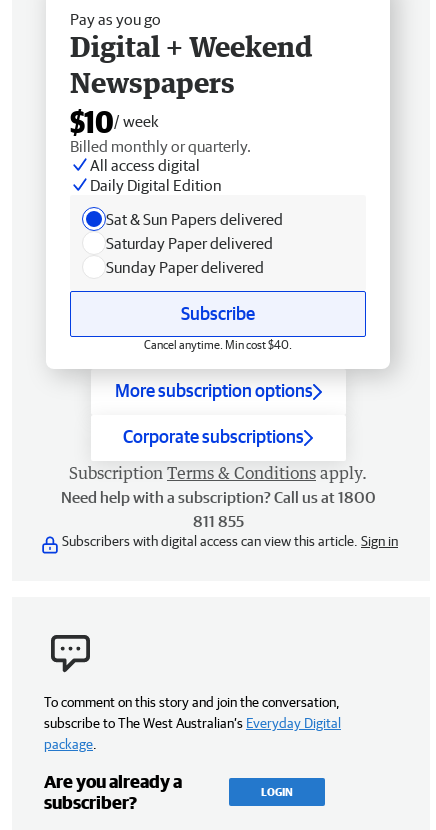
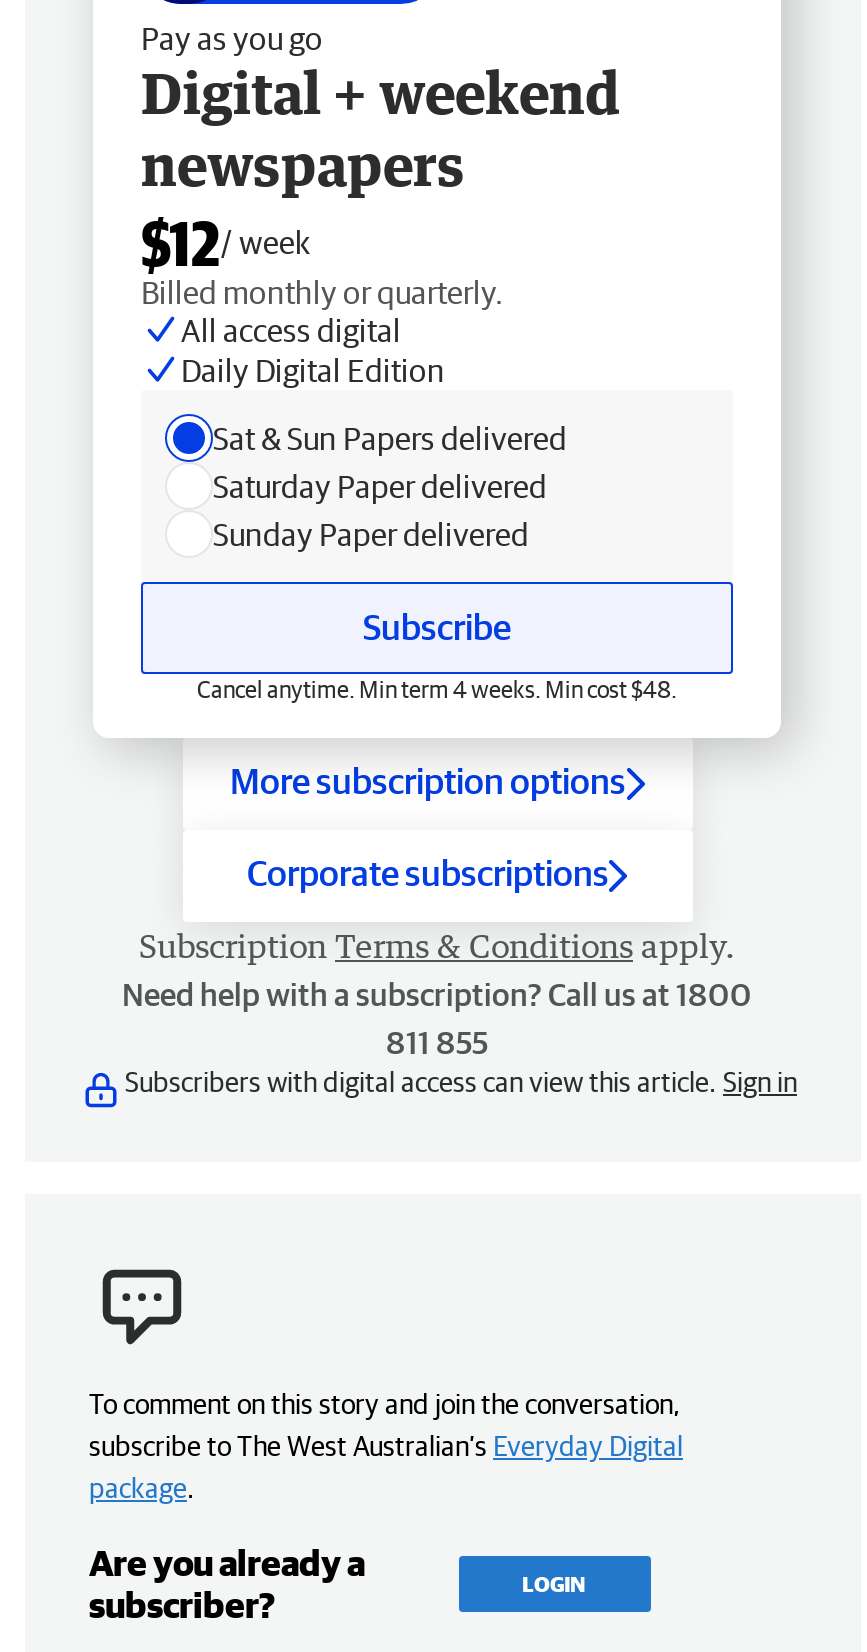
[70,29,313,139] Digital + Weekend | Newspapers | $10/ week -> [141,58,621,278] Digital + weekend | newspapers | $12/ week
[144,338,292,351] Cancel anytime. Min cost $40. -> [197,676,677,702] Cancel anytime. Min term 4 weeks. Min cost $48.

